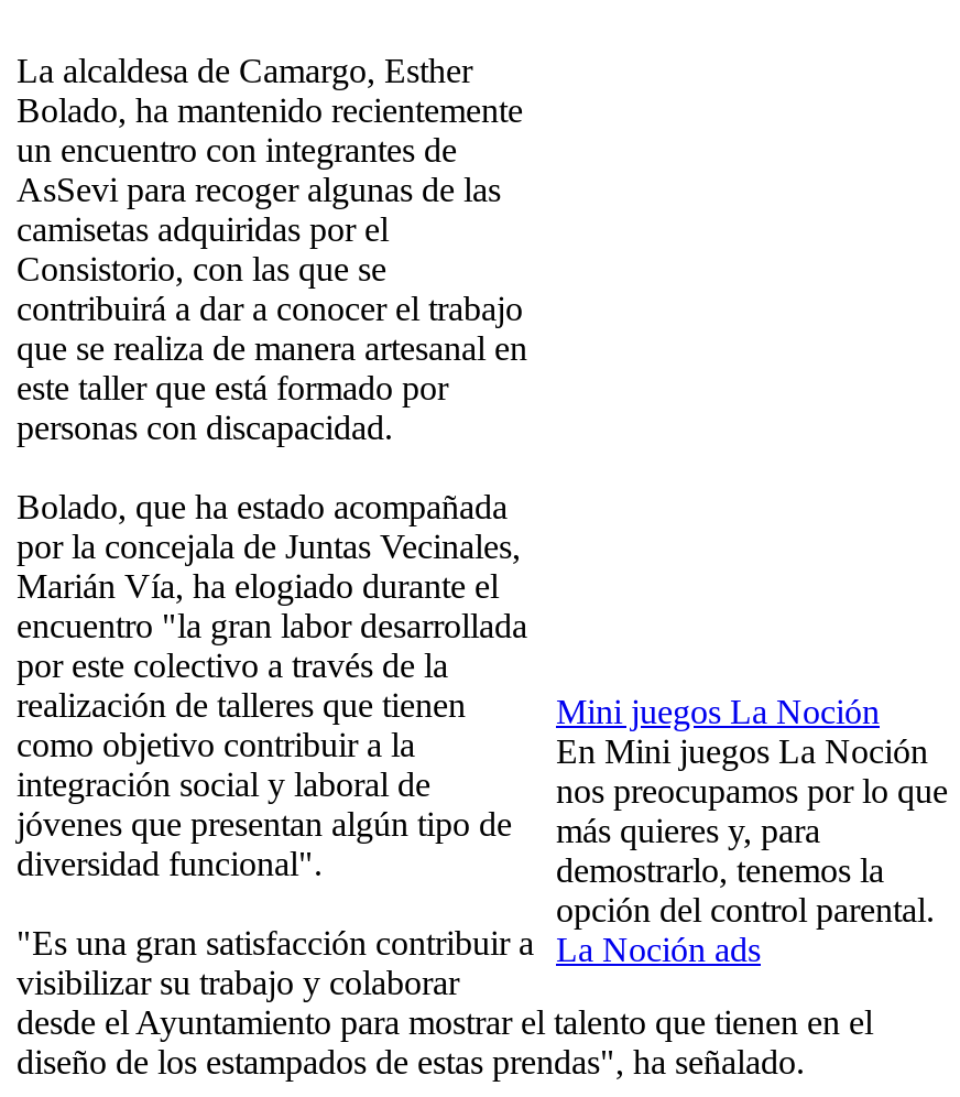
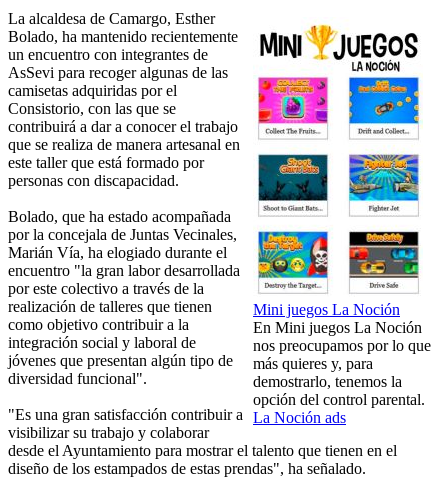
none -> [257,24,421,135] [image]
none -> [257,153,329,212] [image]
none -> [348,153,420,213] [image]
none -> [257,230,329,290] [image]
none -> [348,230,420,289] [image]

